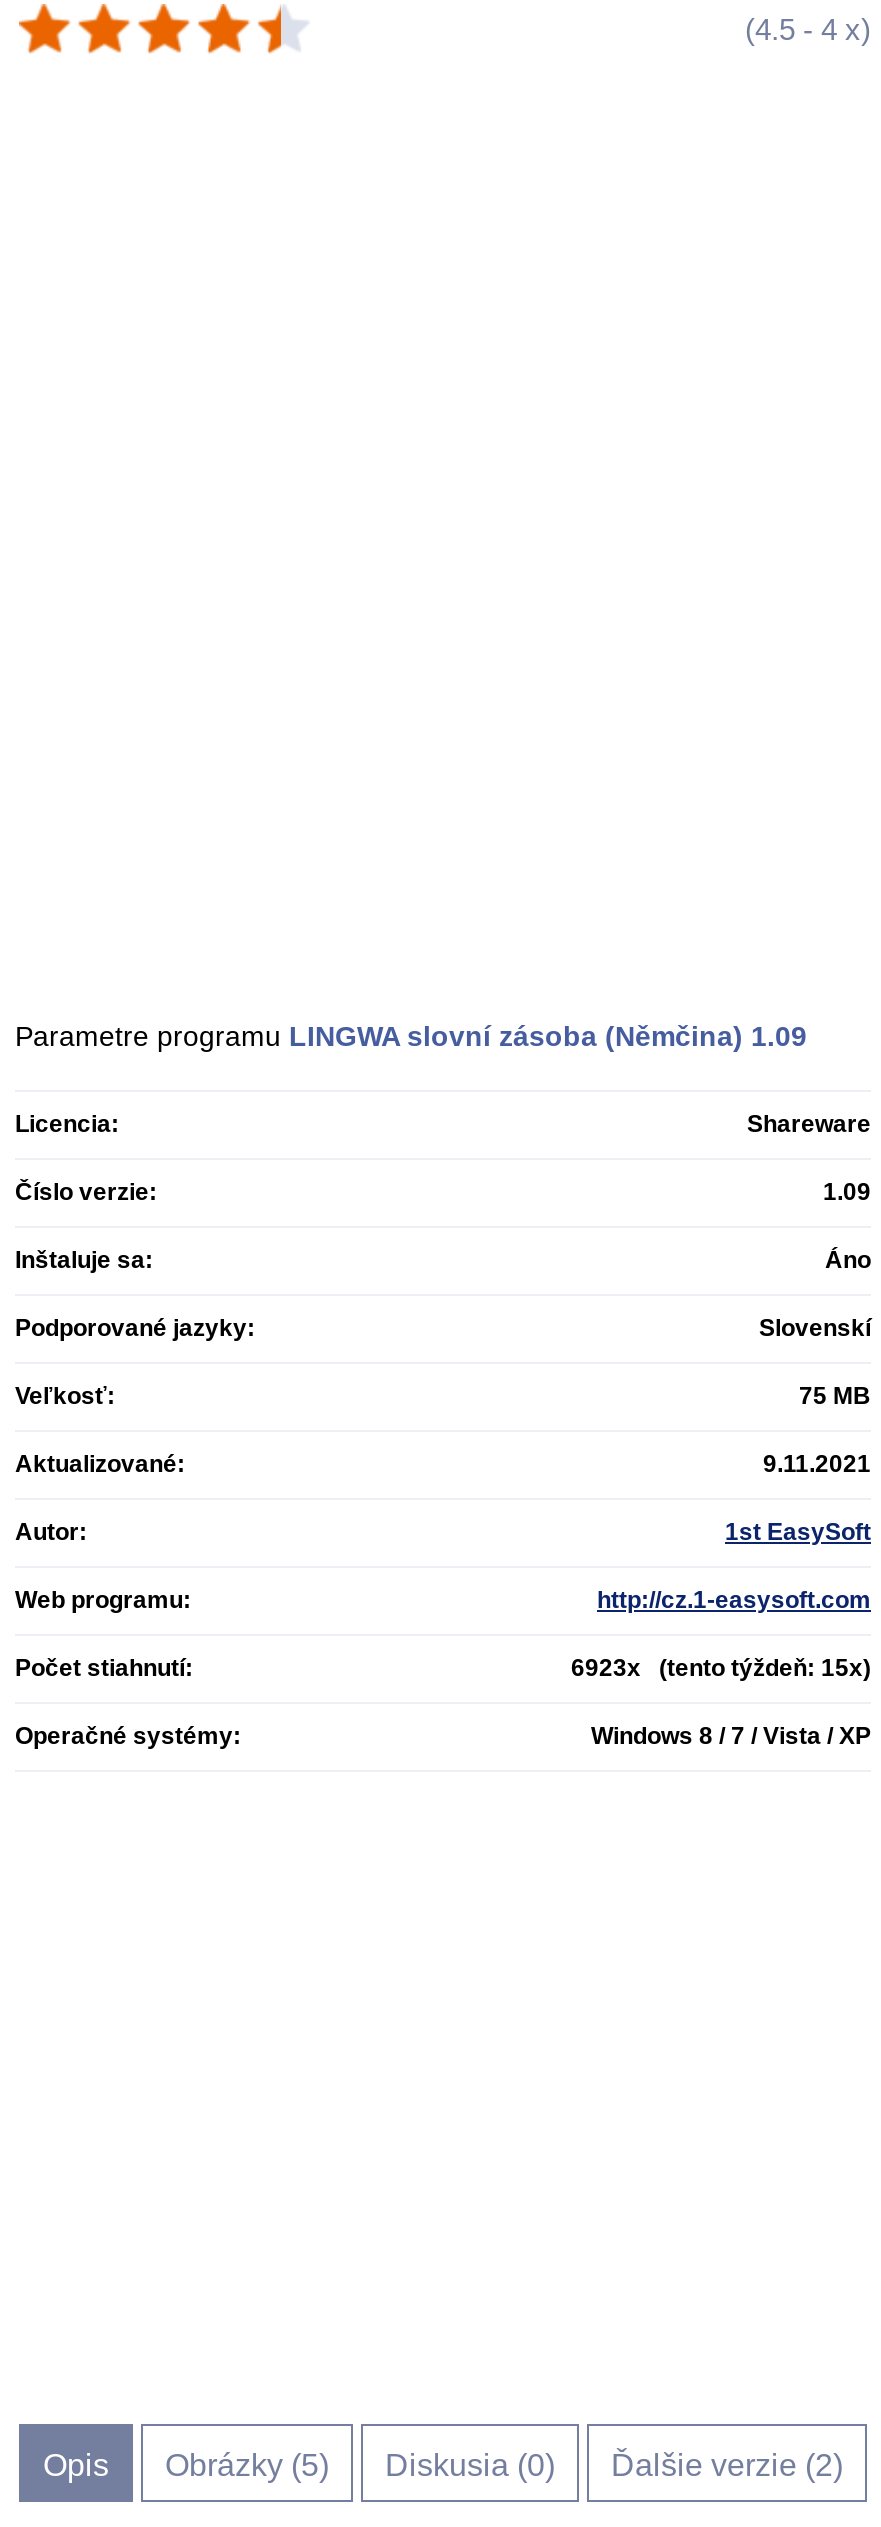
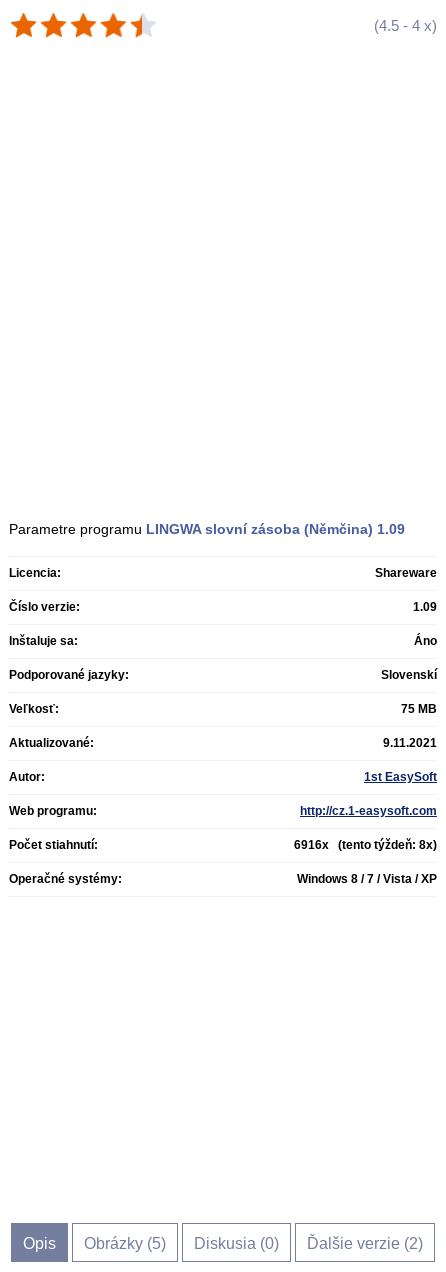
[571,1654,871,1682] 6923x (tento týždeň: 15x) -> [294,838,437,852] 6916x (tento týždeň: 8x)

